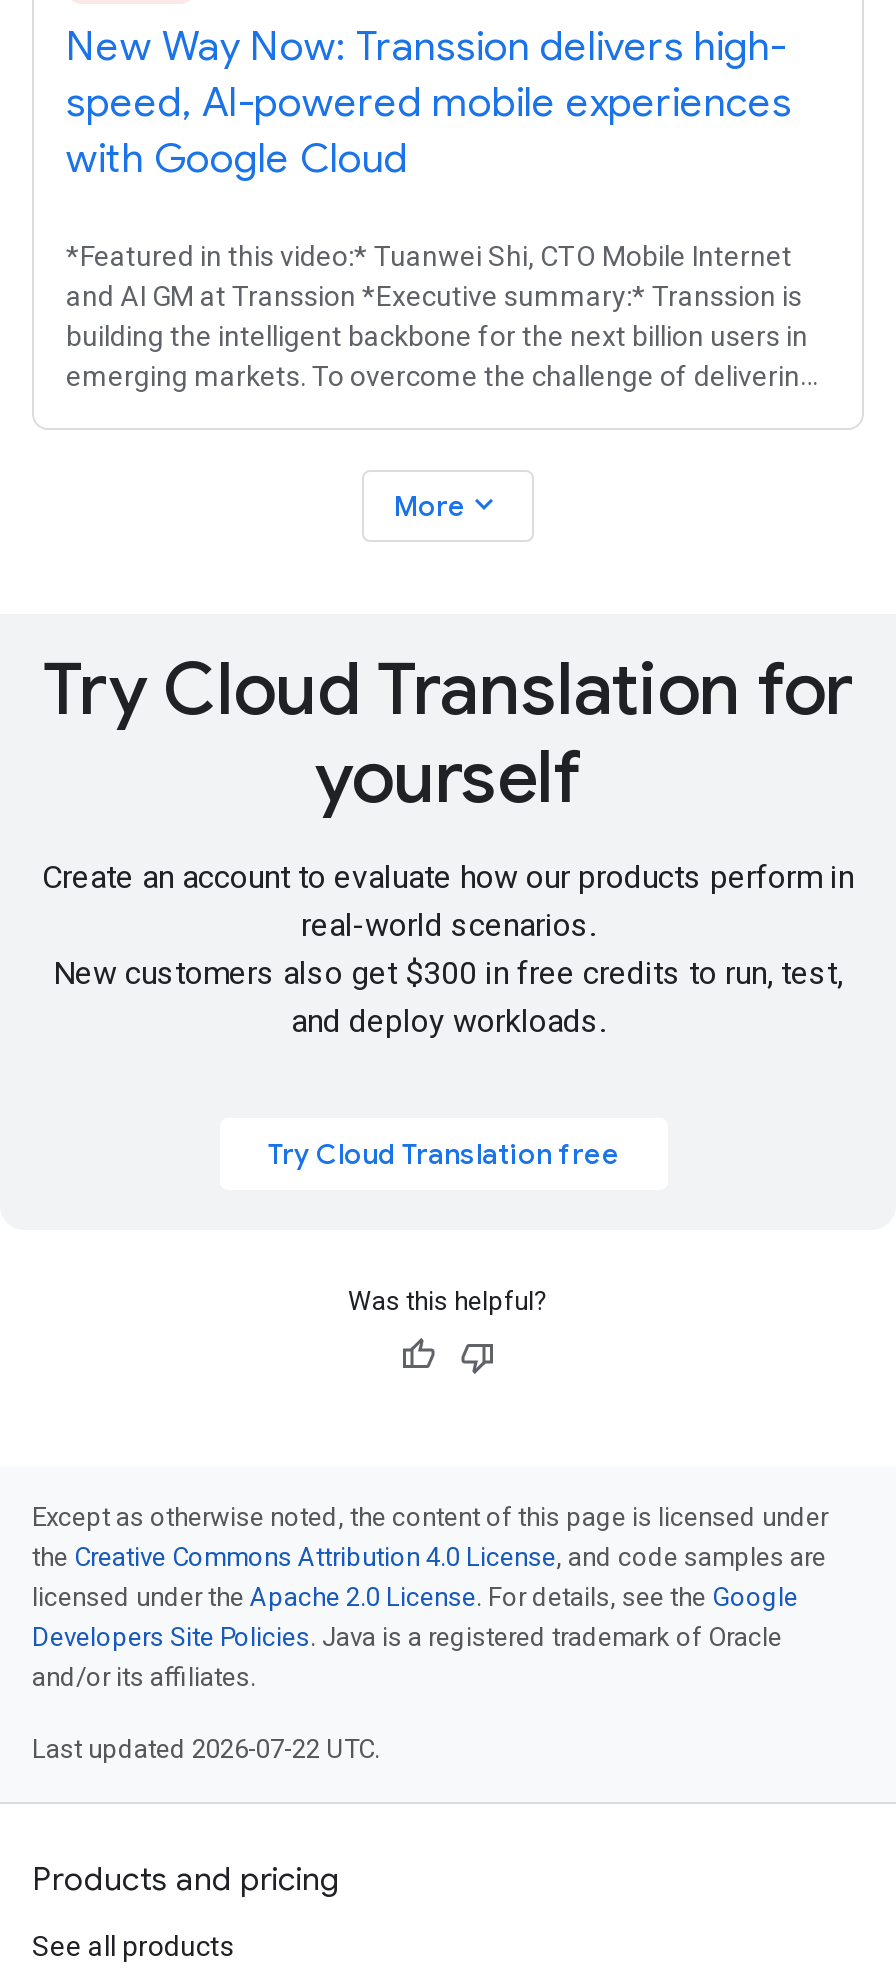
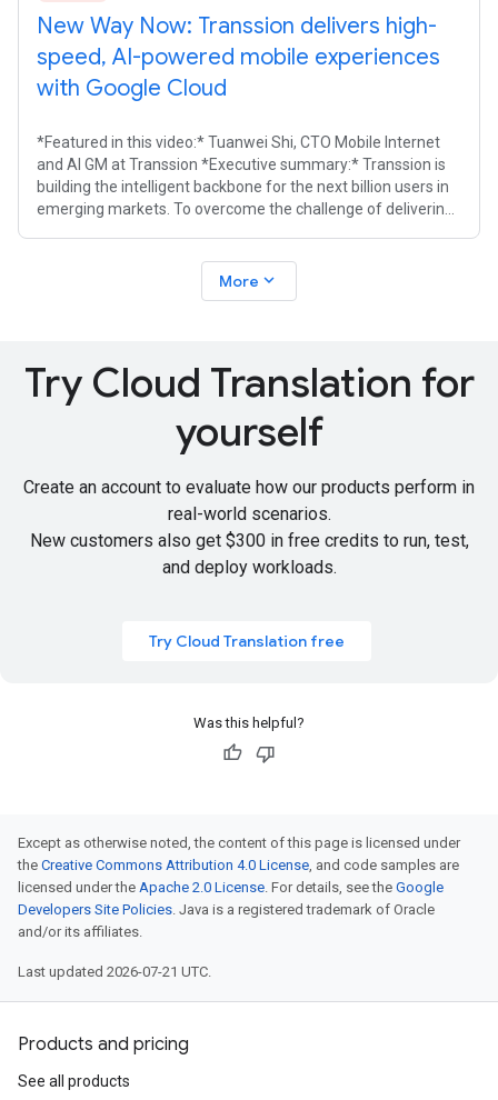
[32,1733,380,1763] Last updated 2026-07-22 UTC. -> [18,963,211,980] Last updated 2026-07-21 UTC.

